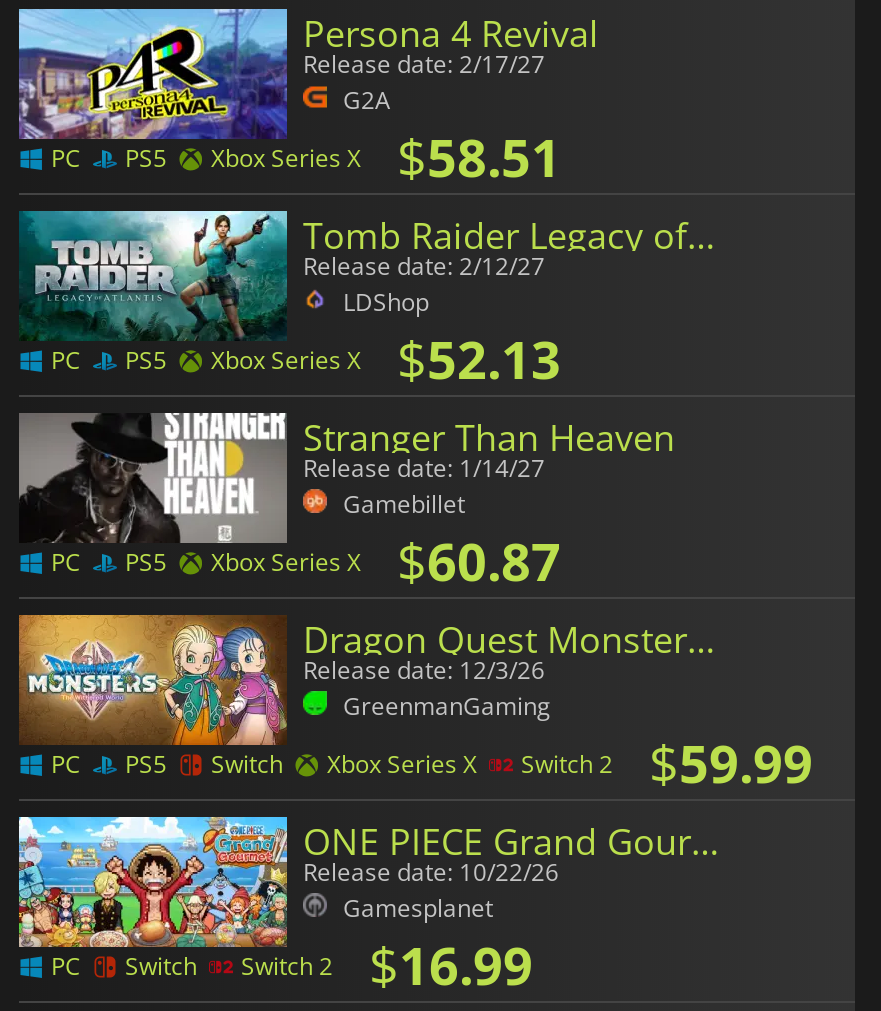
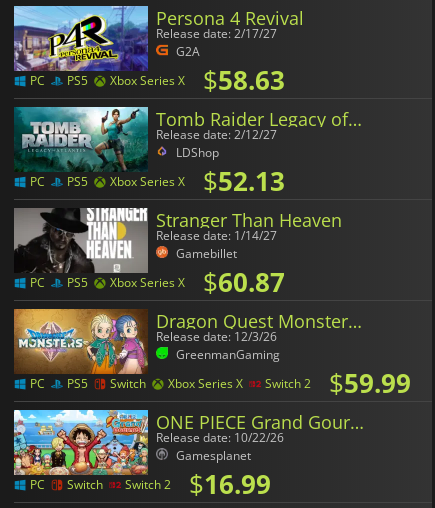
[51,121,561,193] PC PS5 Xbox Series X $58.51 -> [30,62,285,98] PC PS5 Xbox Series X $58.63

